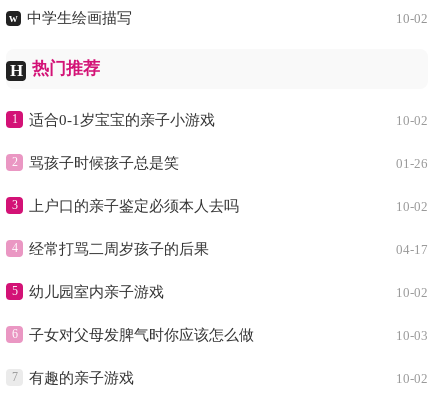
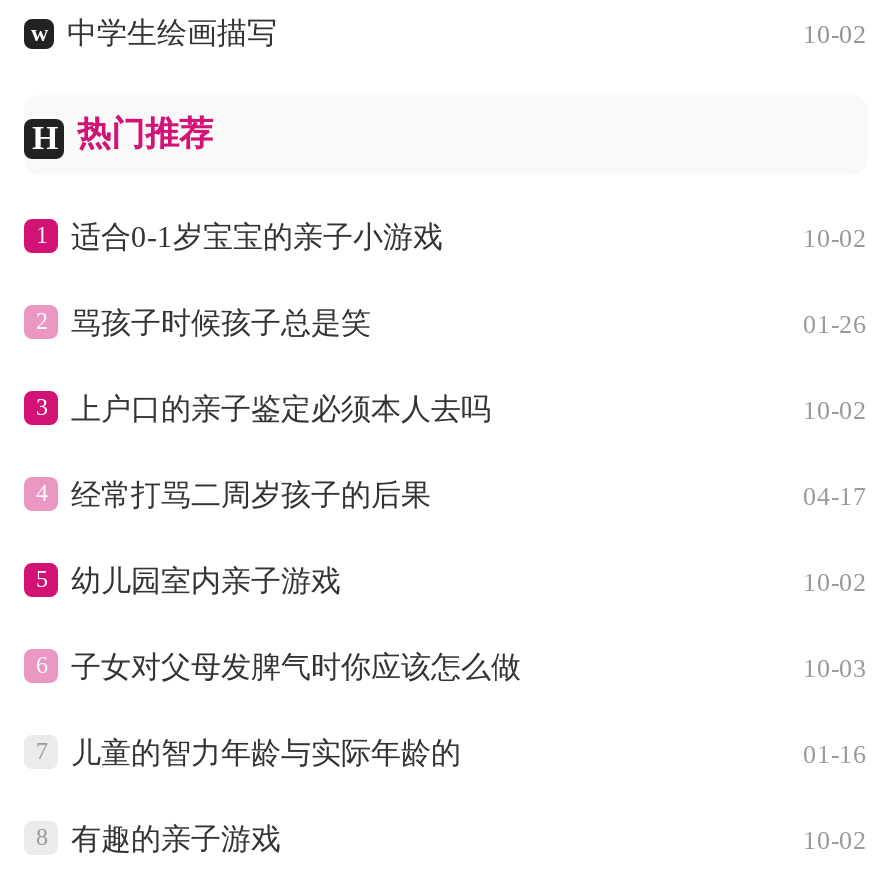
none -> [36,738,867,852] 01-16 | 儿童的智力年龄与实际年龄的 | 8

